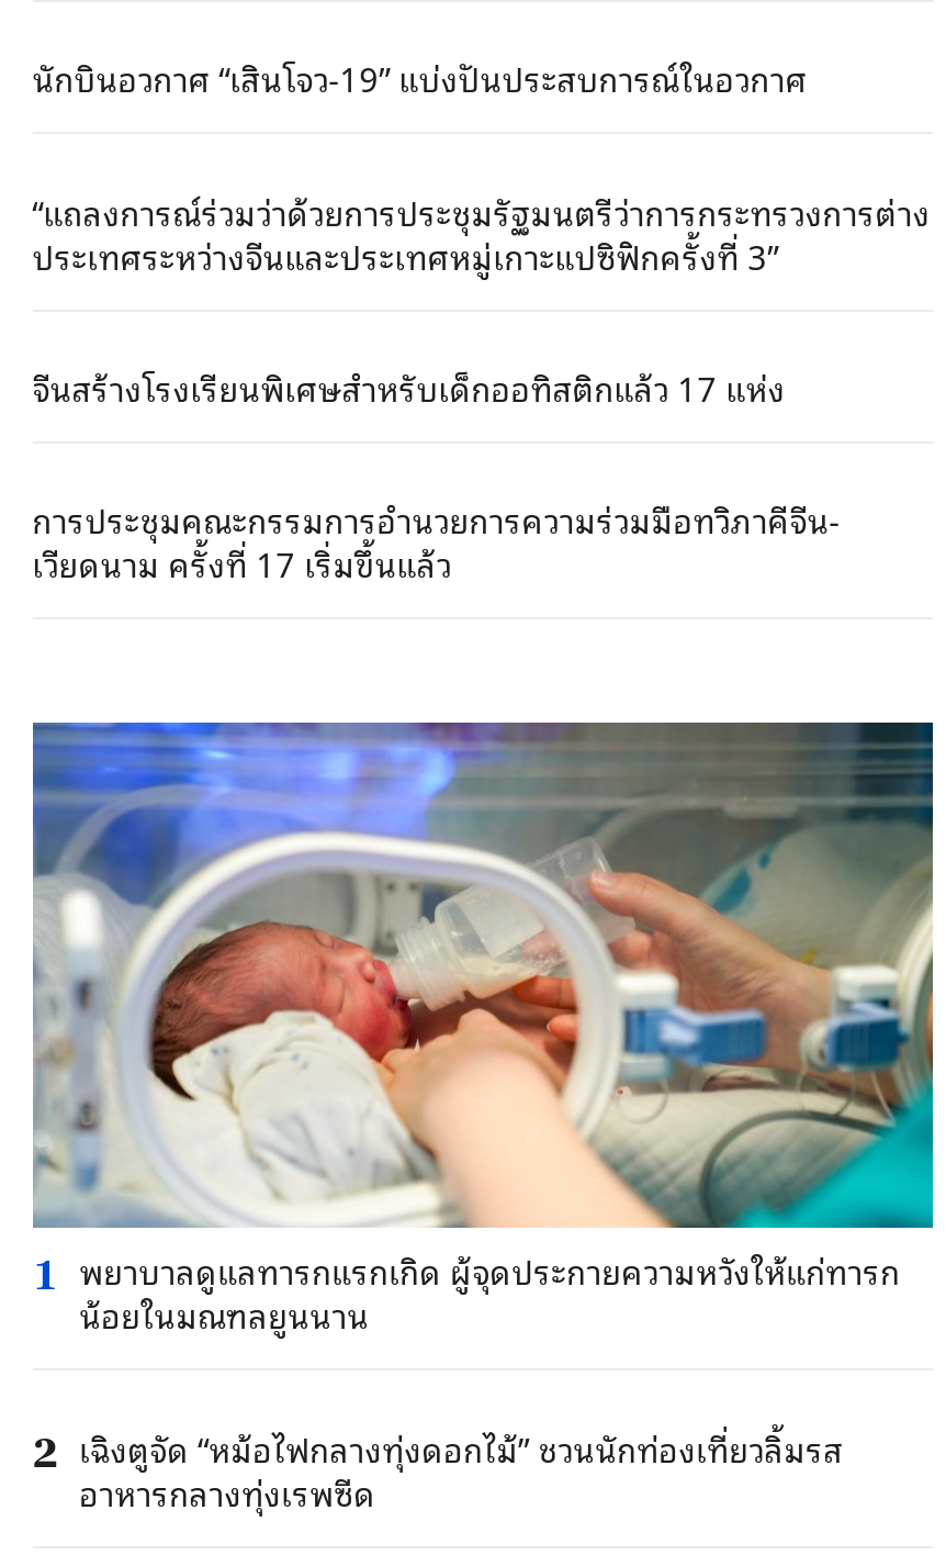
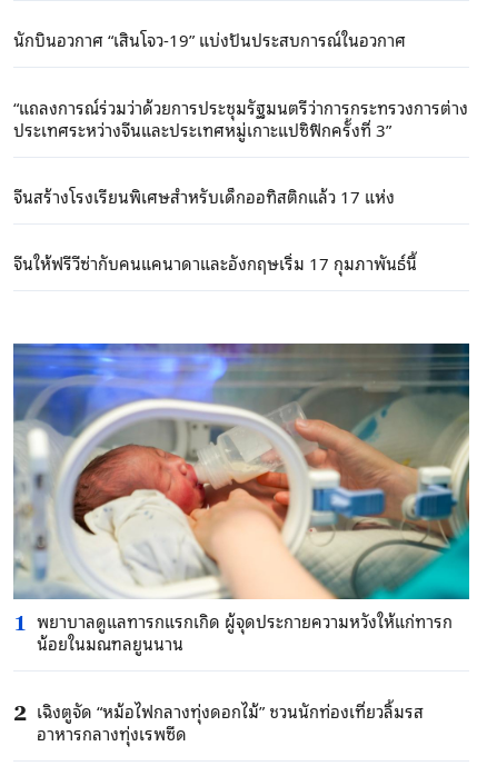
[32,492,840,589] การประชุมคณะกรรมการอำนวยการความร่วมมือทวิภาคีจีน- | เวียดนาม ครั้งที่ 17 เริ่มขึ้นแล้ว -> [13,249,417,276] จีนให้ฟรีวีซ่ากับคนแคนาดาและอังกฤษเริ่ม 17 กุมภาพันธ์นี้

